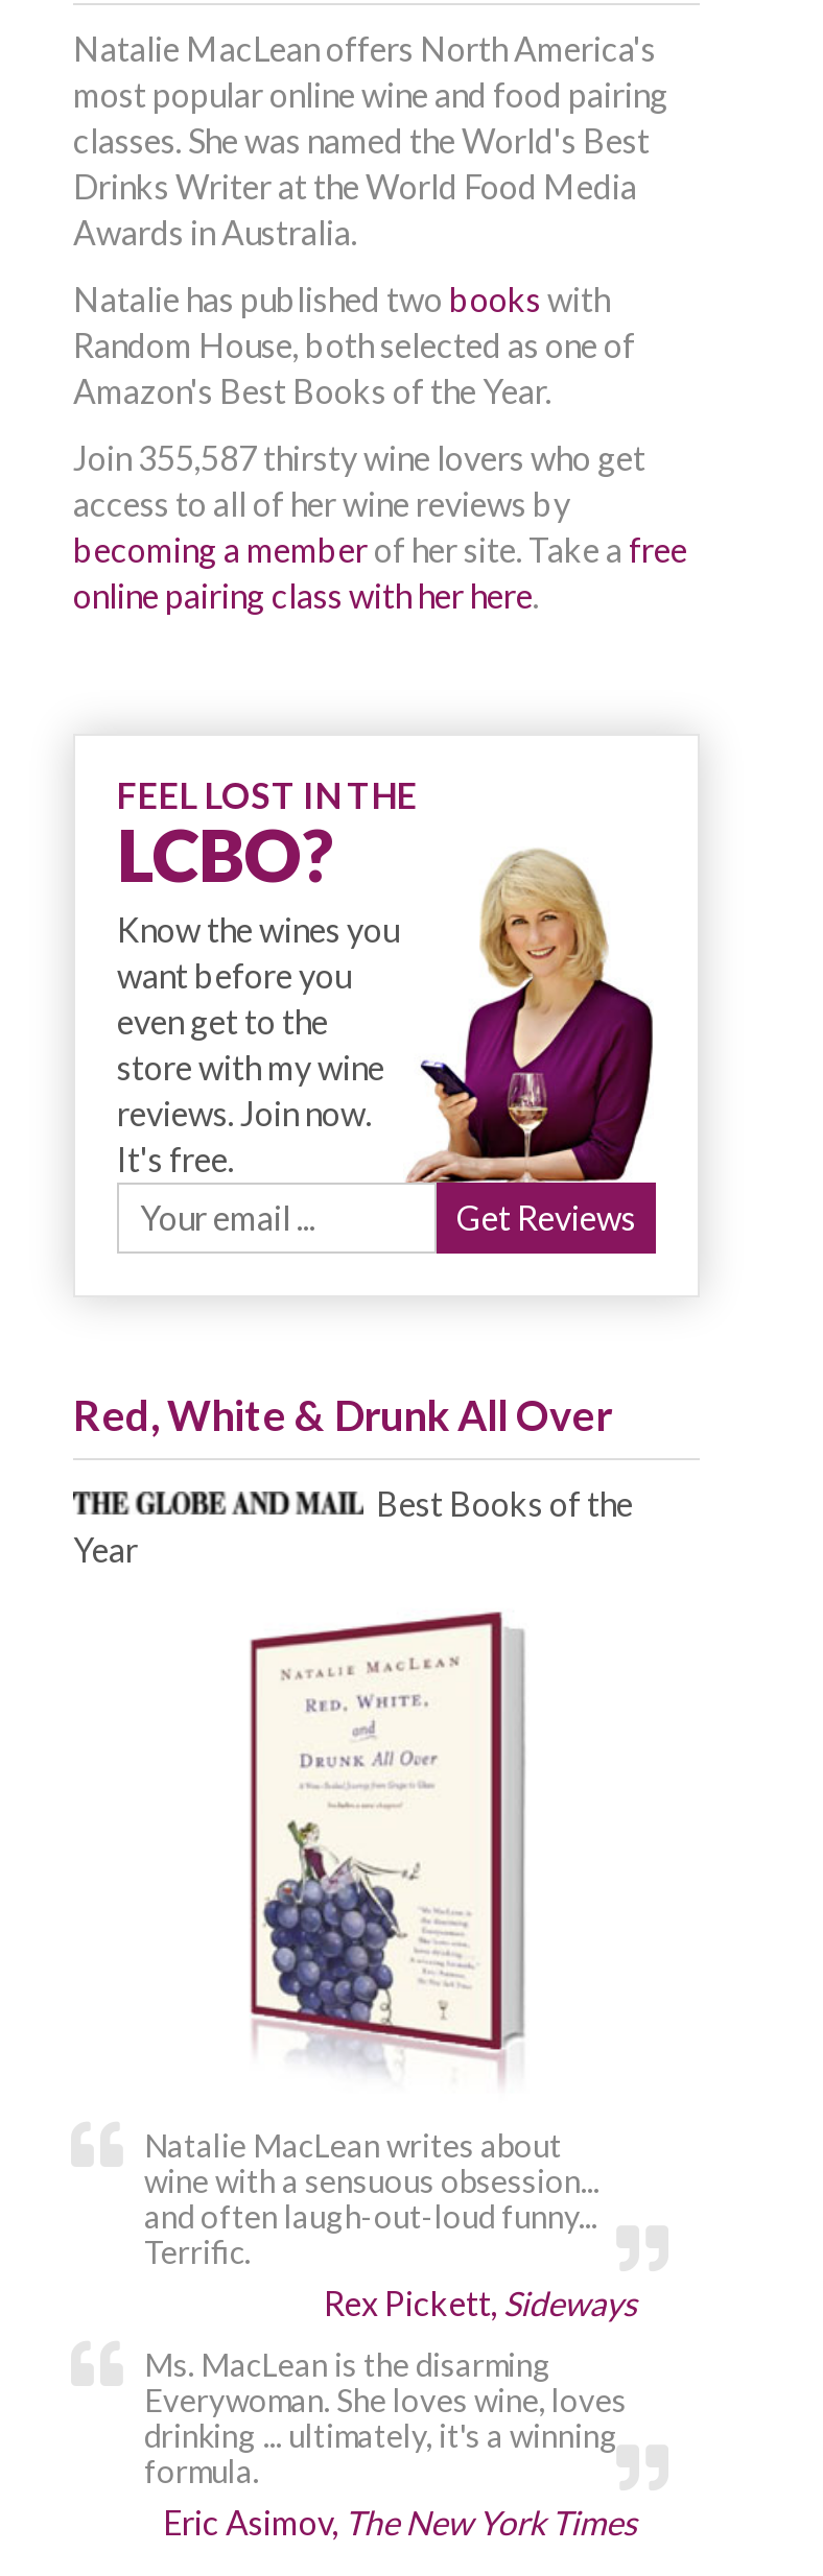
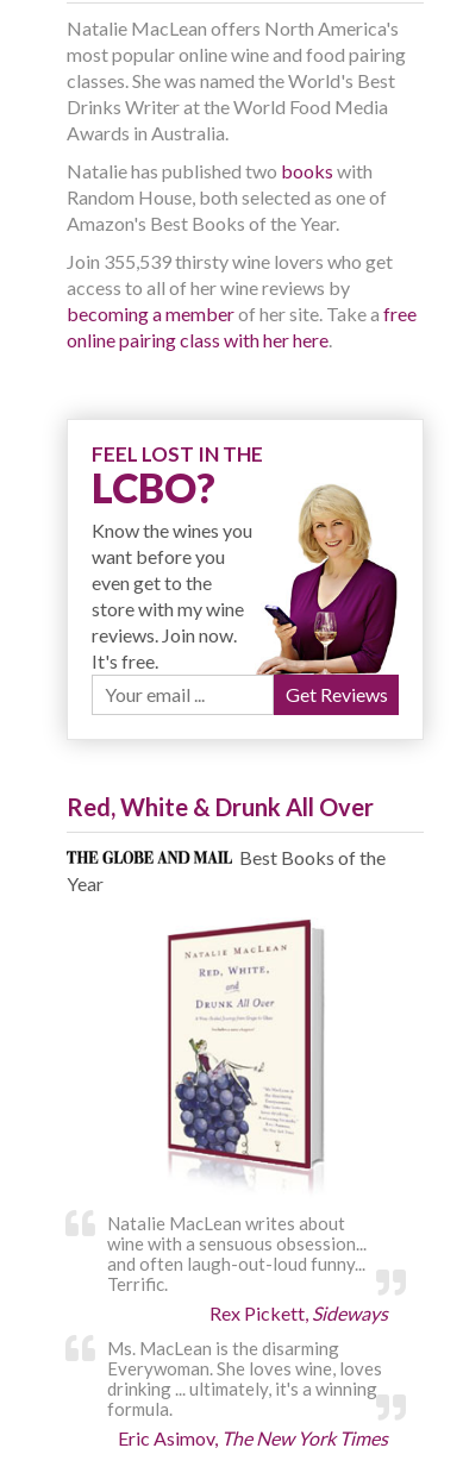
[73,437,645,477] Join 355,587 thirsty wine lovers who get -> [67,250,393,272] Join 355,539 thirsty wine lovers who get

